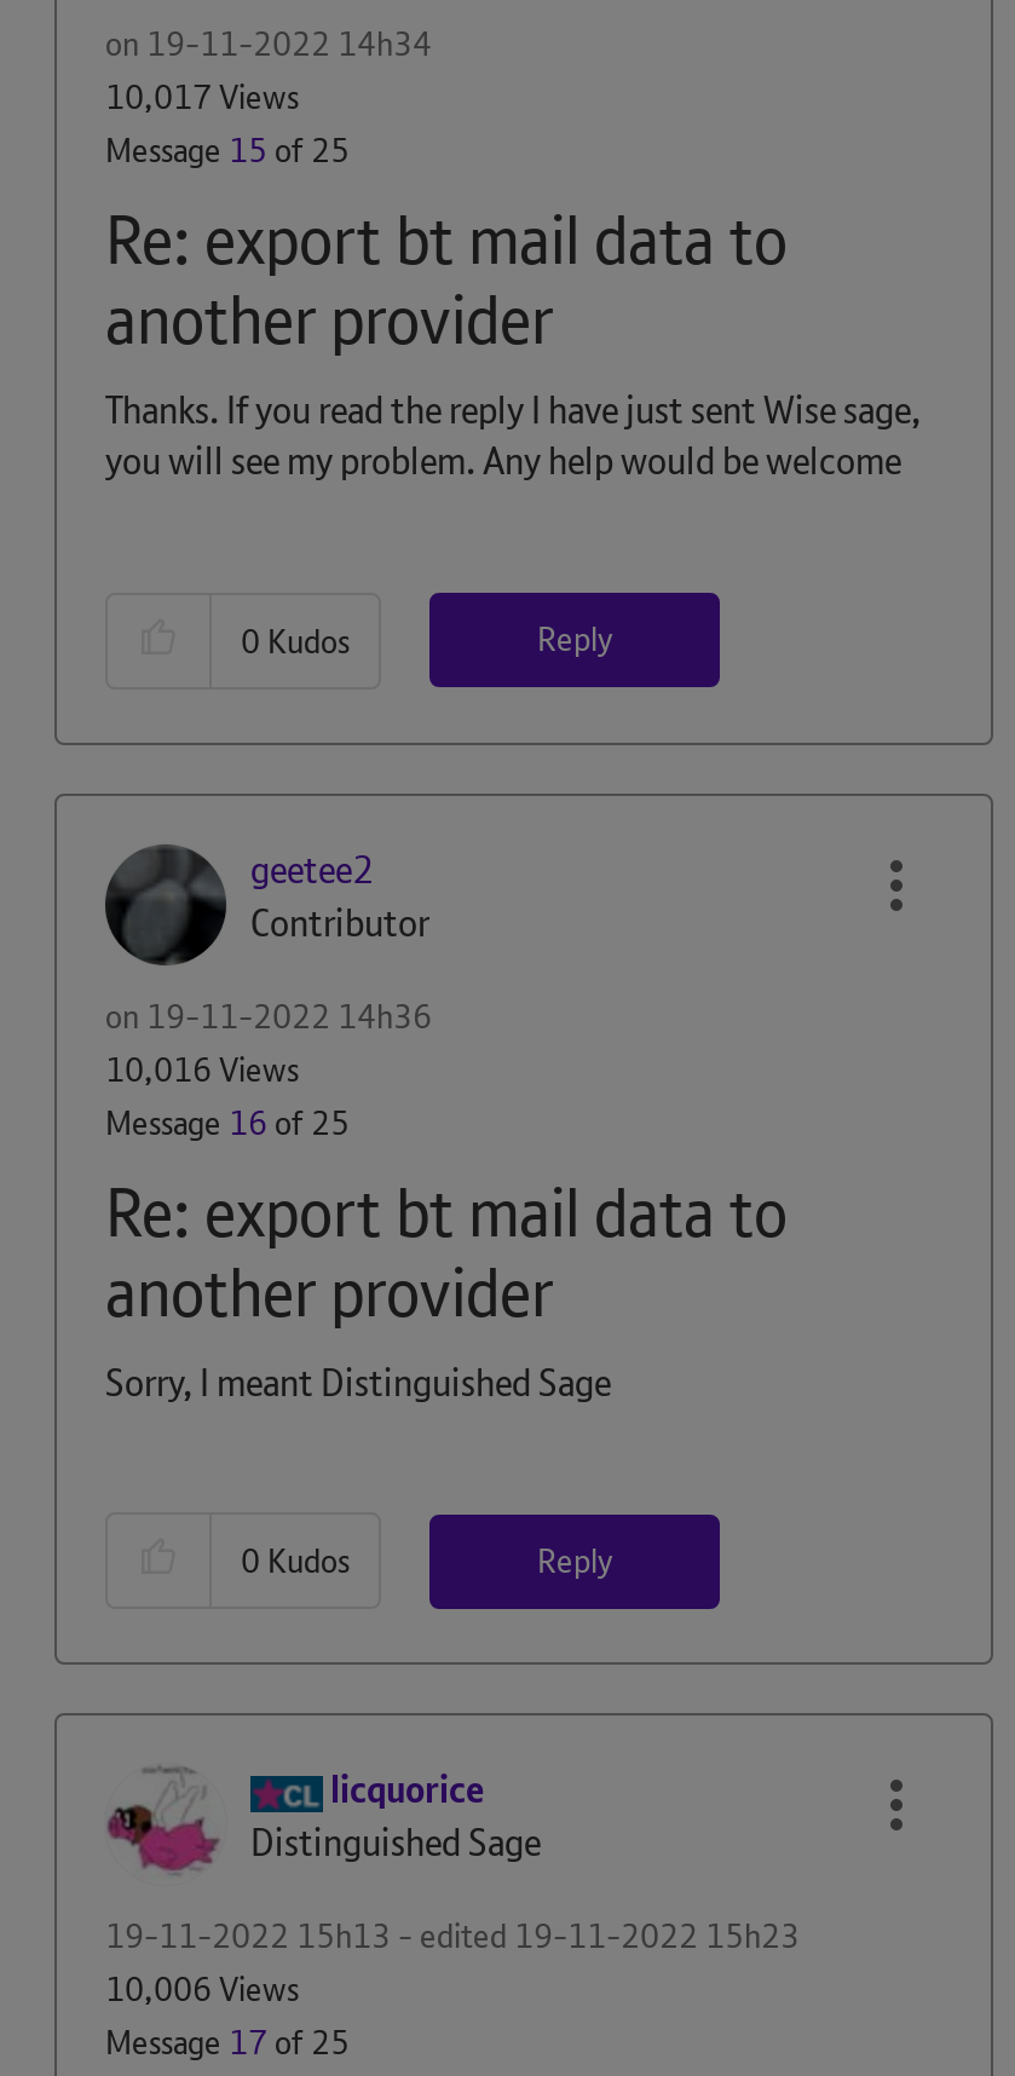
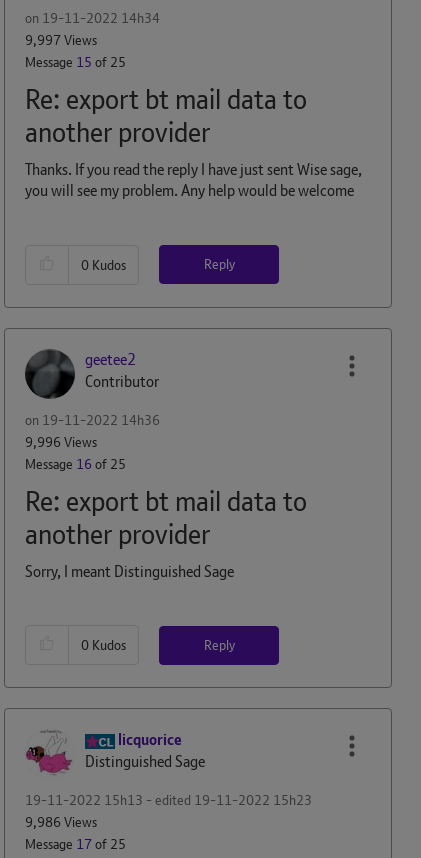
[105,75,299,119] 10,017 Views -> [25,31,97,49] 9,997 Views
[105,1046,299,1090] 10,016 Views -> [25,432,97,450] 9,996 Views
[105,1967,299,2011] 10,006 Views -> [25,813,97,831] 9,986 Views

